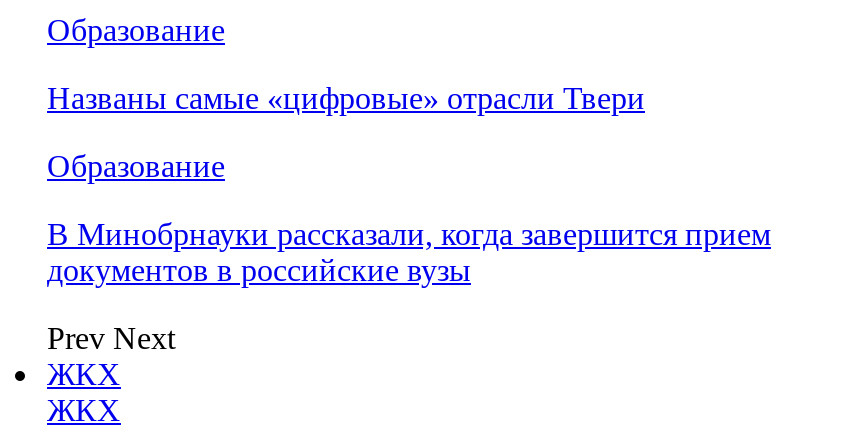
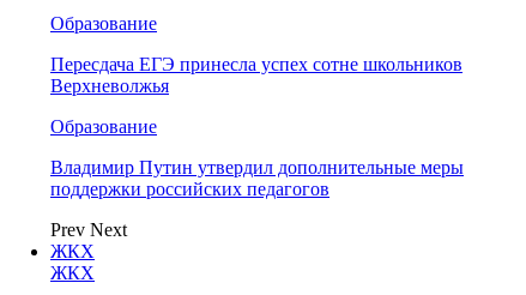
[47,81,645,115] Названы самые «цифровые» отрасли Твери -> [50,54,462,96] Пересдача ЕГЭ принесла успех сотне школьников | Верхневолжья
[47,217,771,287] В Минобрнауки рассказали, когда завершится прием | документов в российские вузы -> [50,157,464,199] Владимир Путин утвердил дополнительные меры | поддержки российских педагогов

